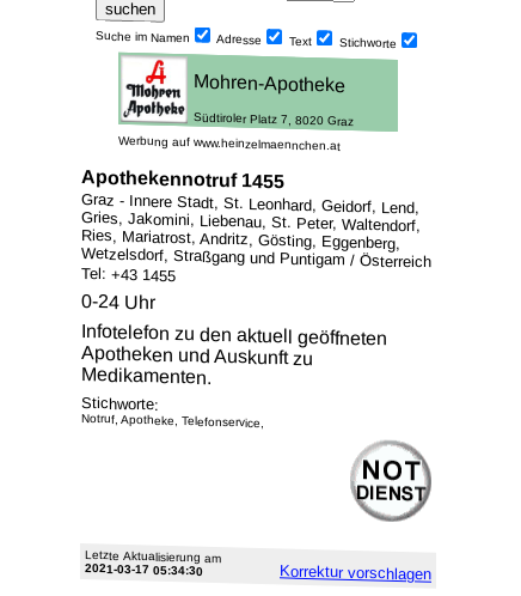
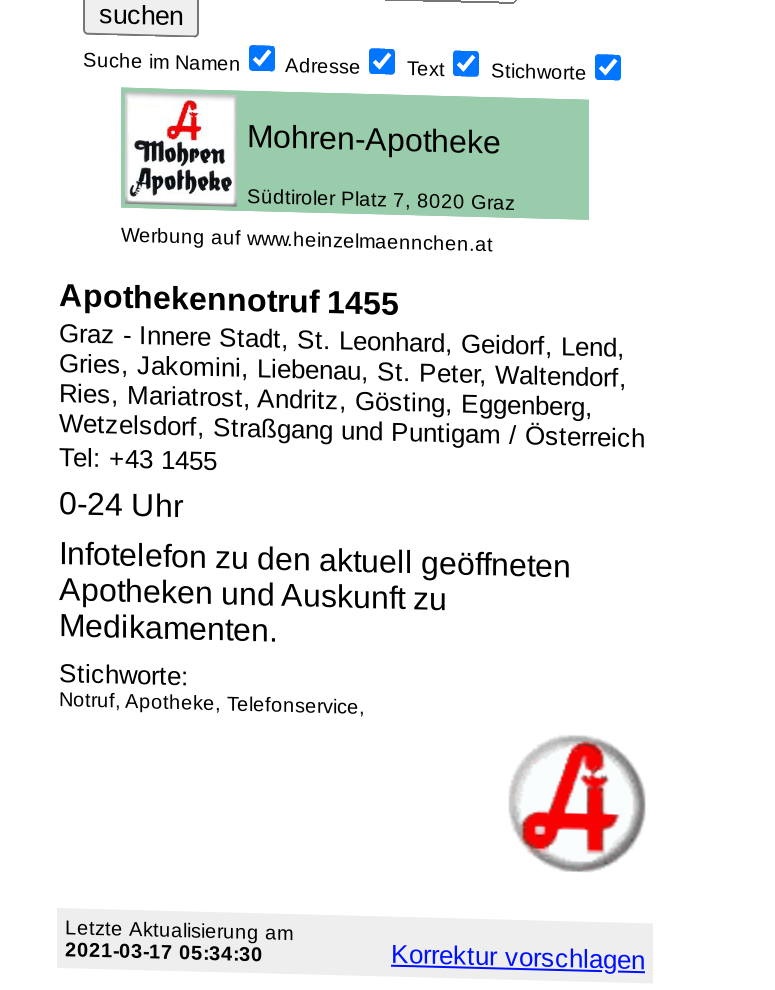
[353,444,425,511] [image] -> [517,740,637,854] [image]

